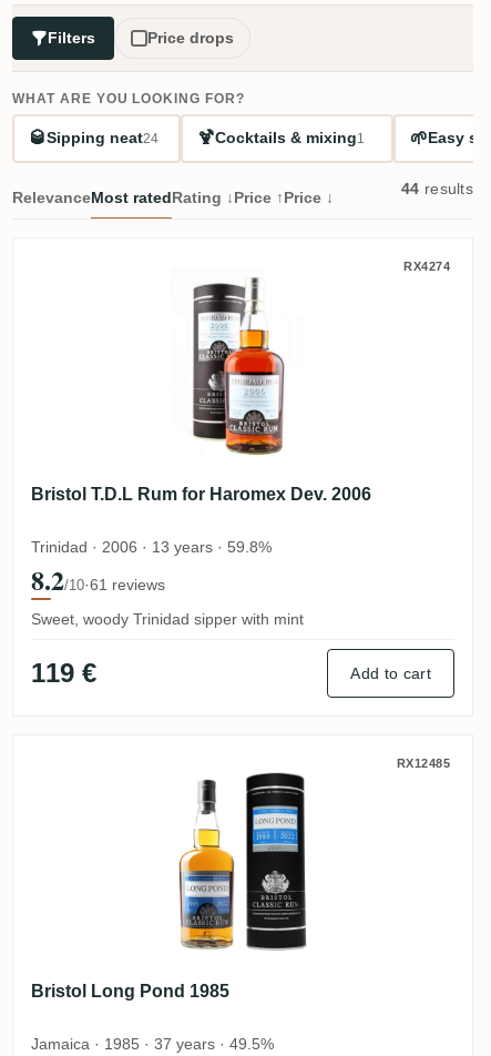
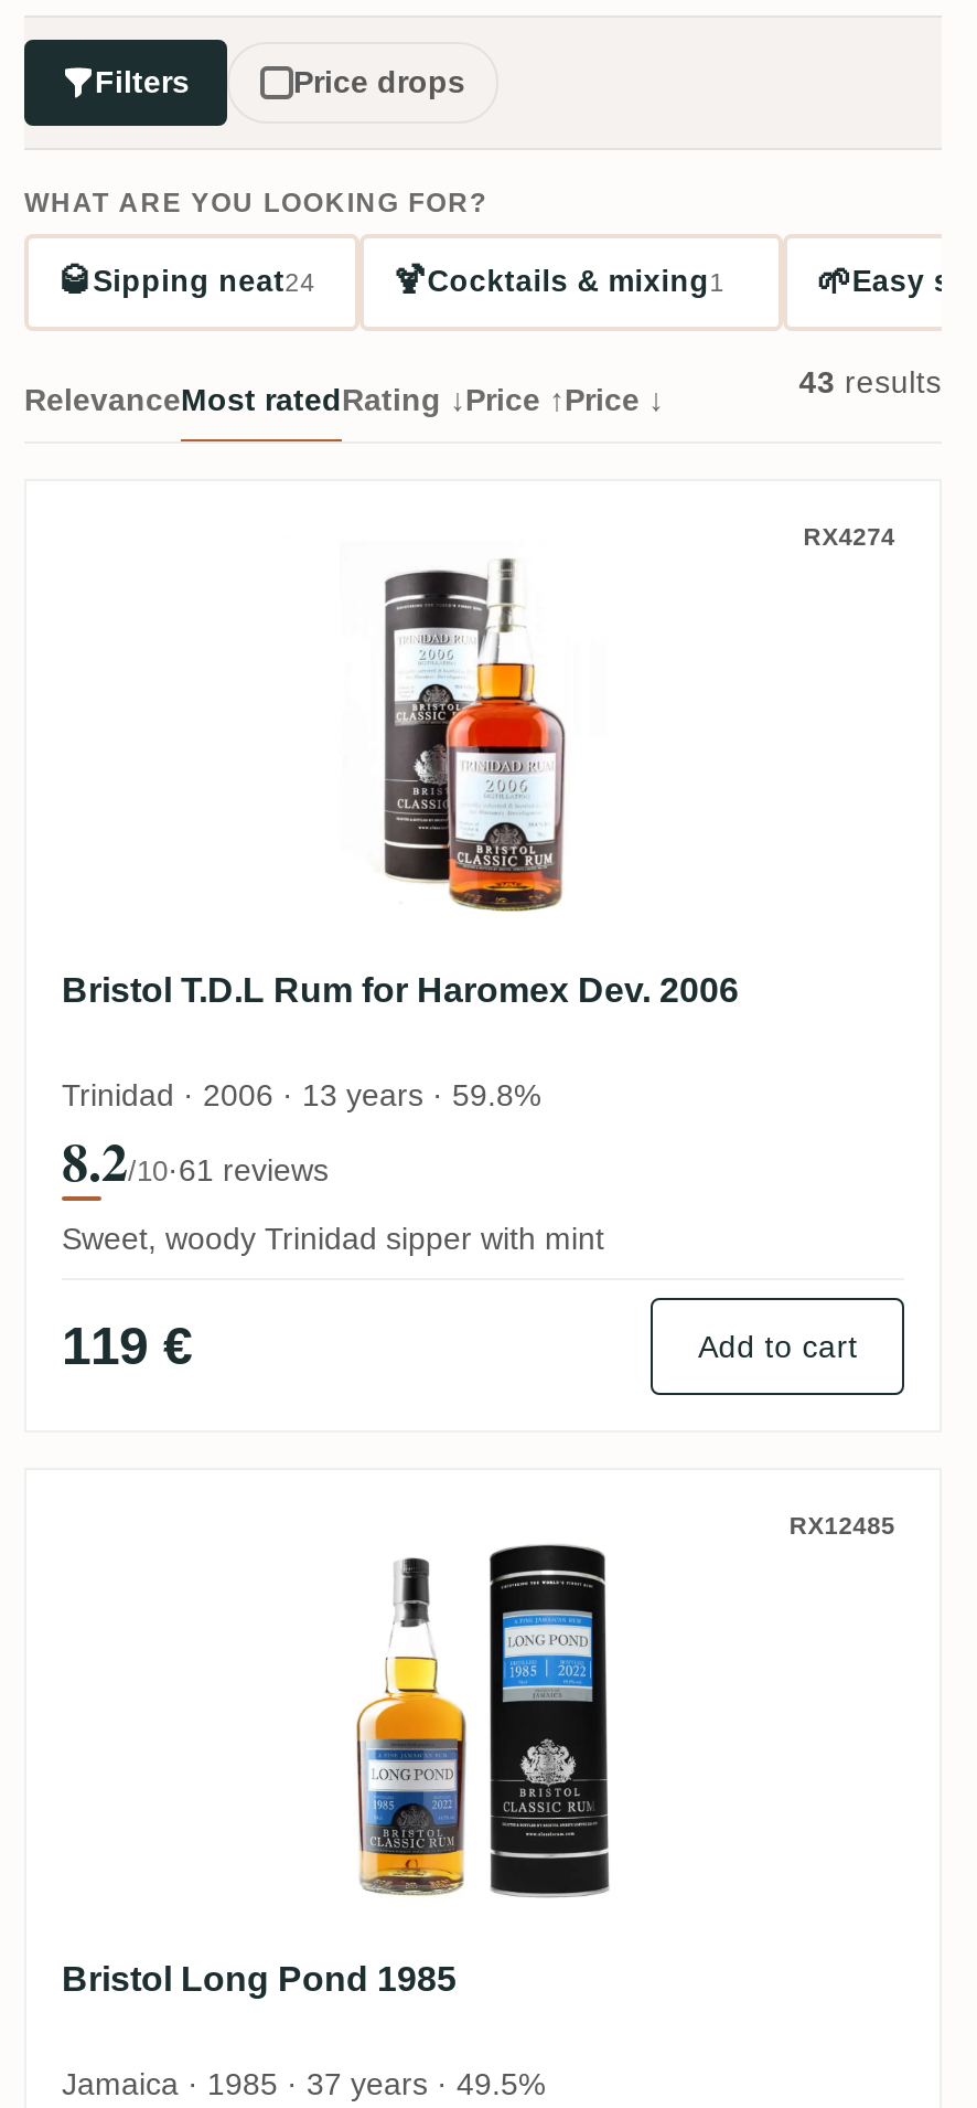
[401,180,473,198] 44 results -> [799,365,942,400] 43 results

